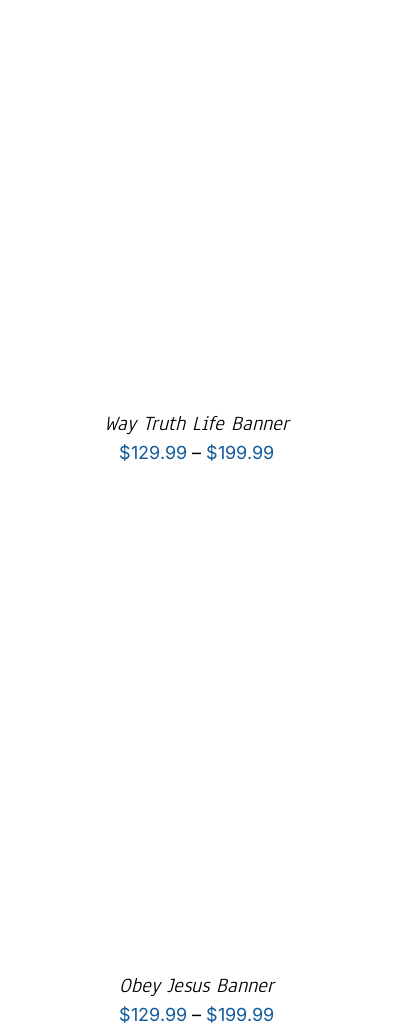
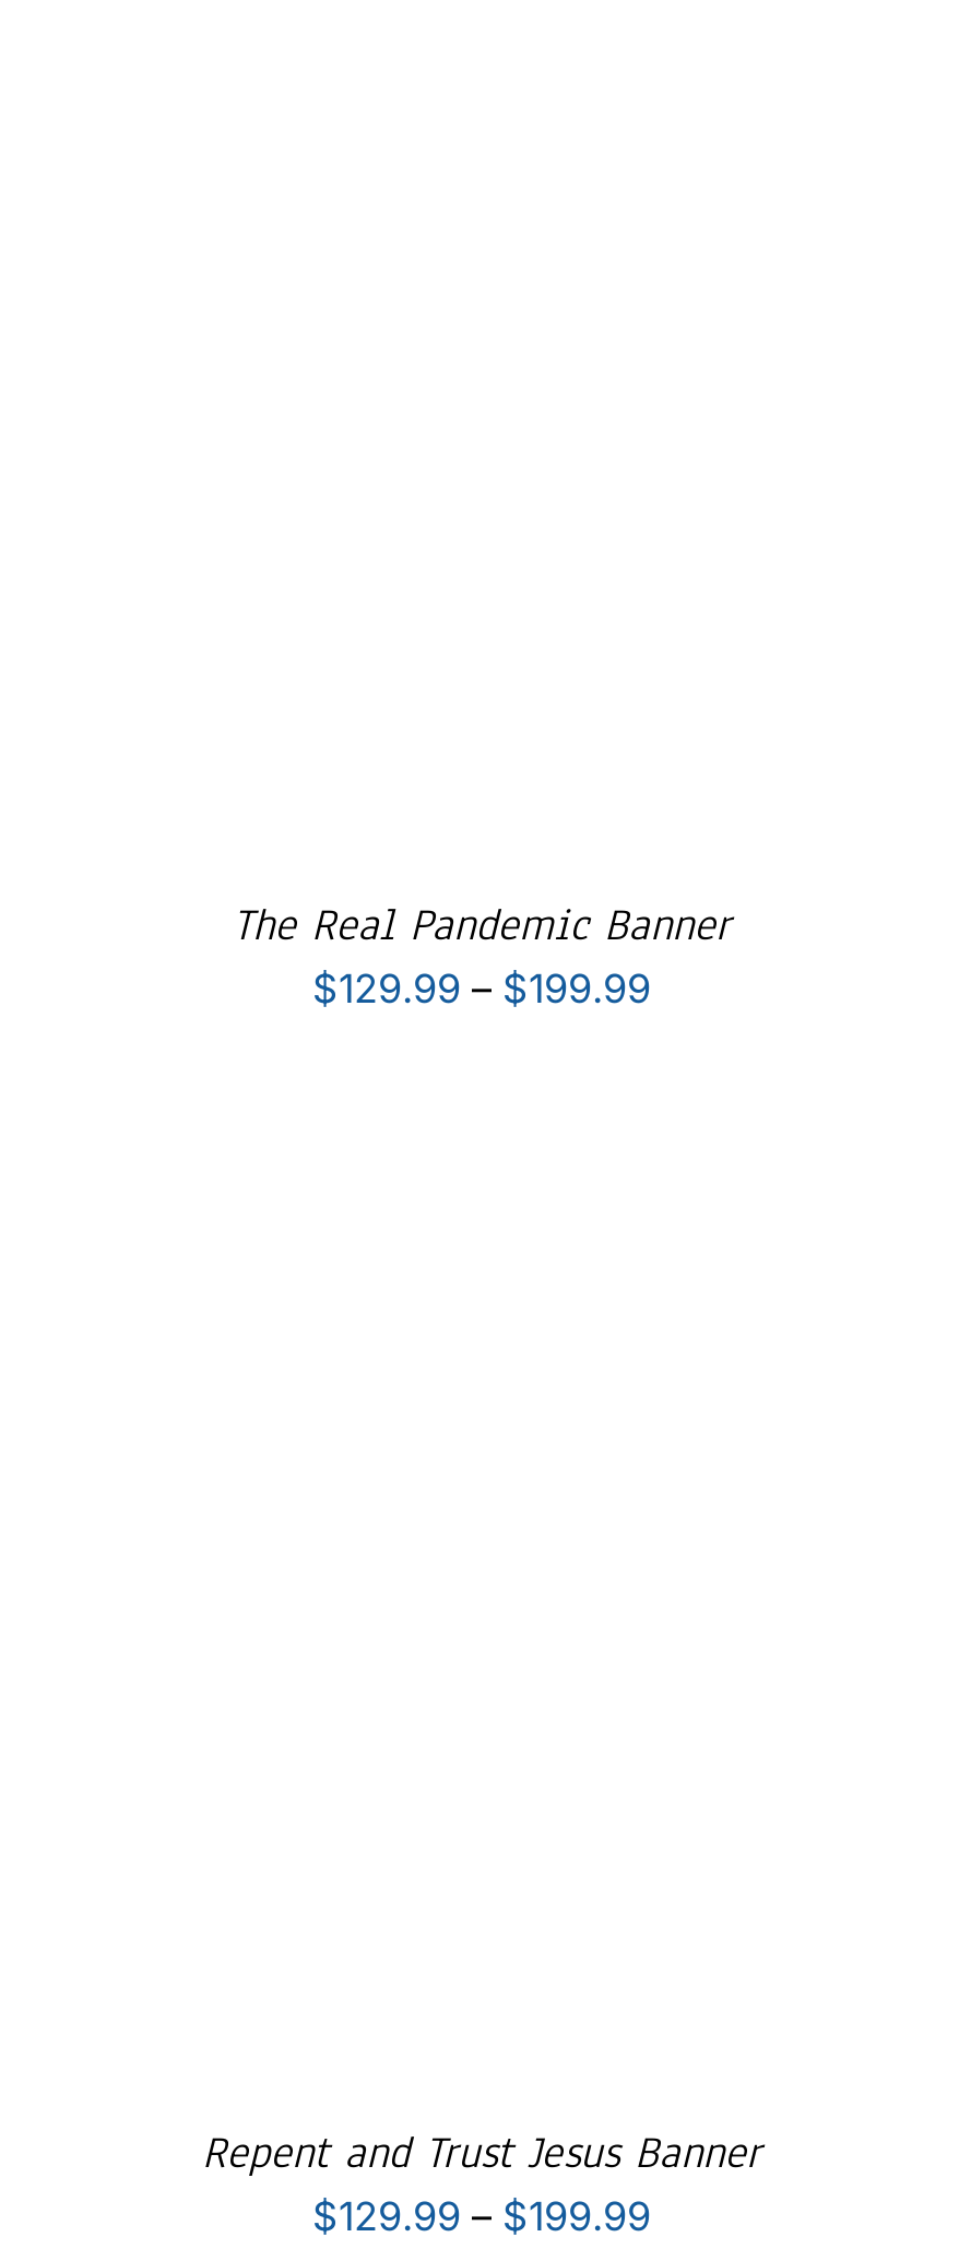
[103,410,288,437] Way Truth Life Banner -> [233,895,731,954] The Real Pandemic Banner
[118,972,273,999] Obey Jesus Banner -> [202,2123,761,2182] Repent and Trust Jesus Banner

